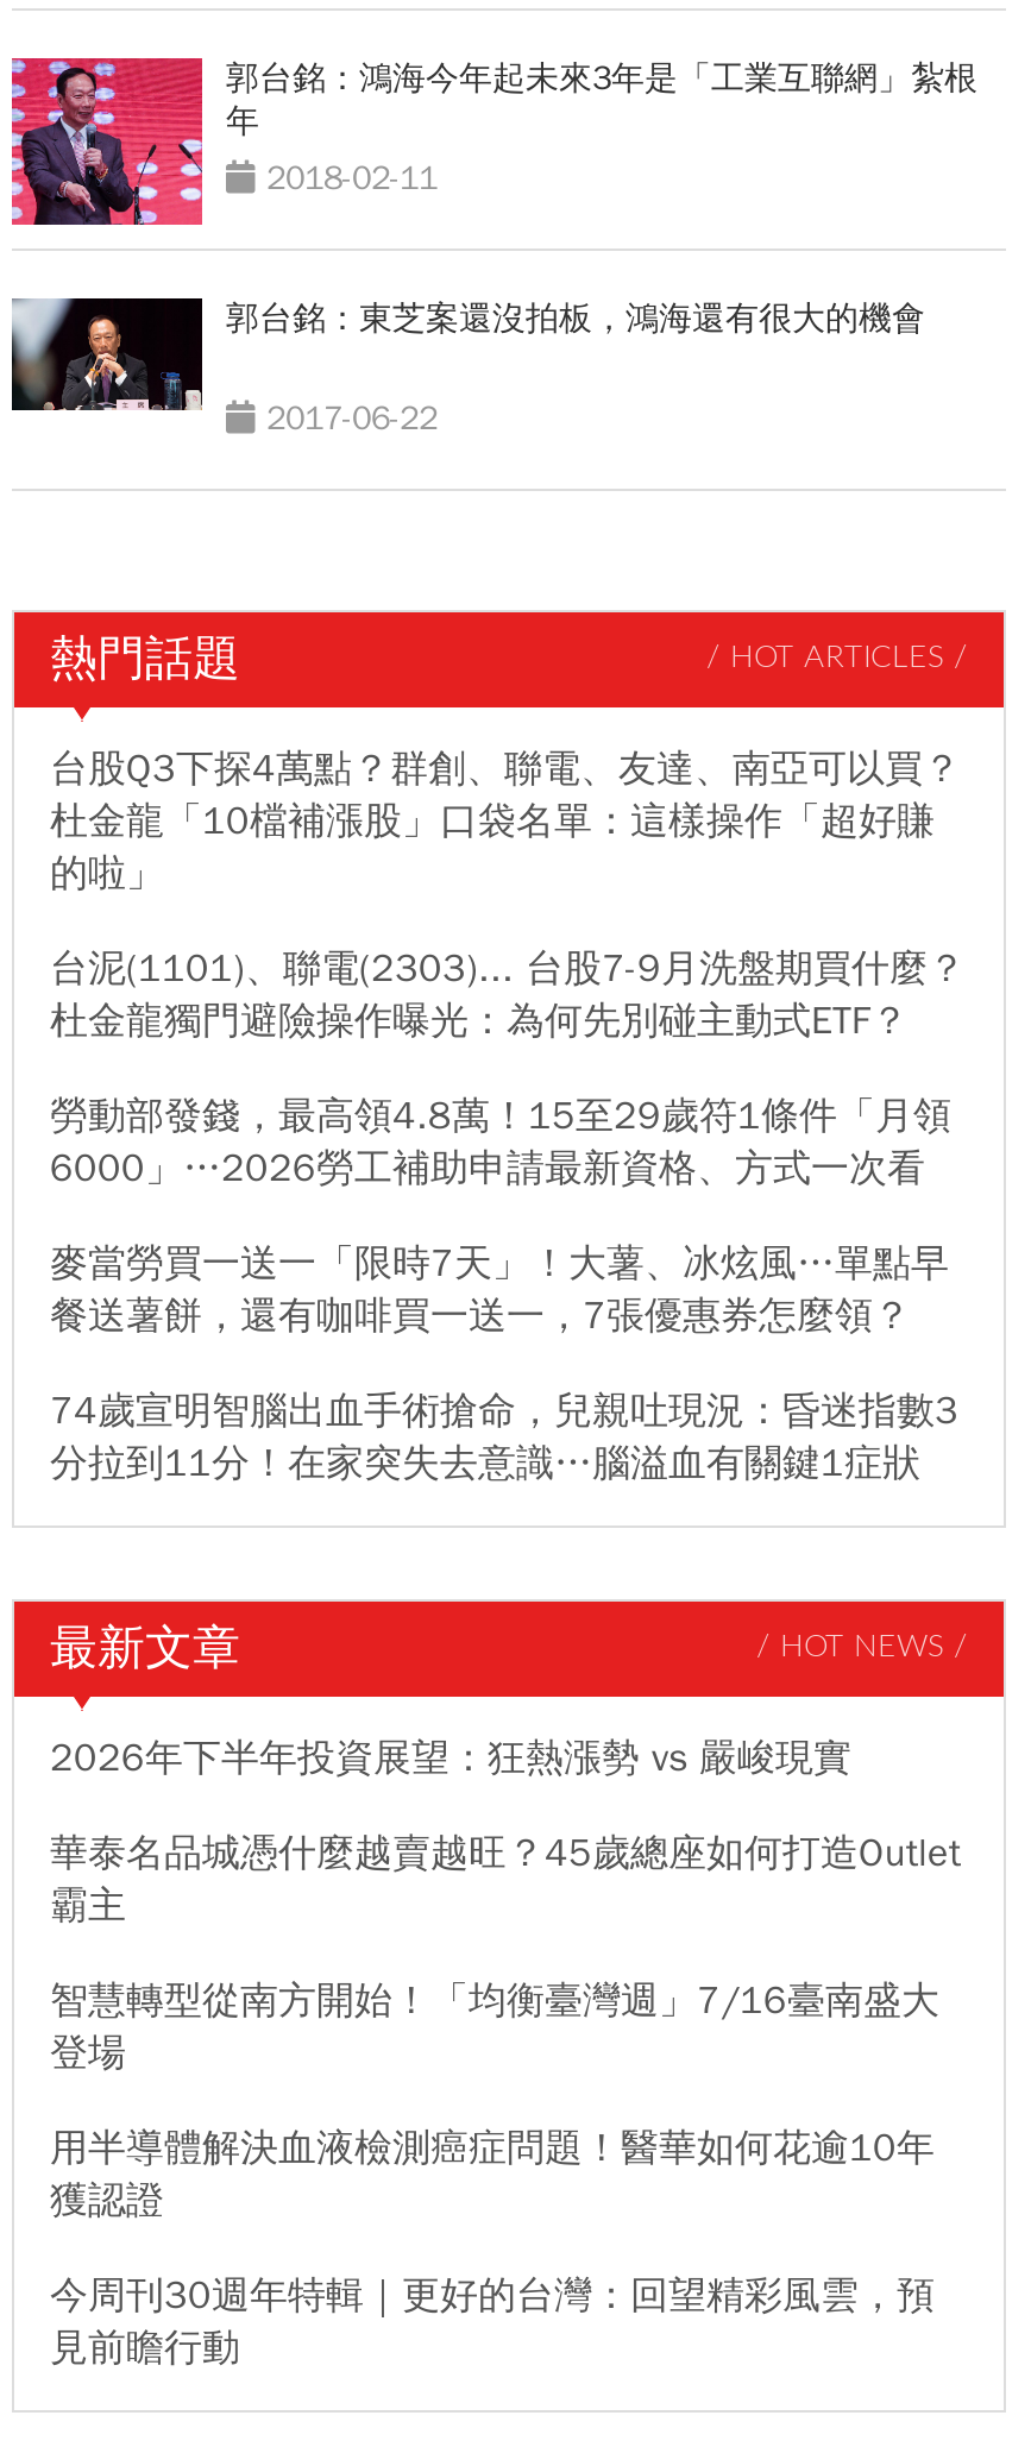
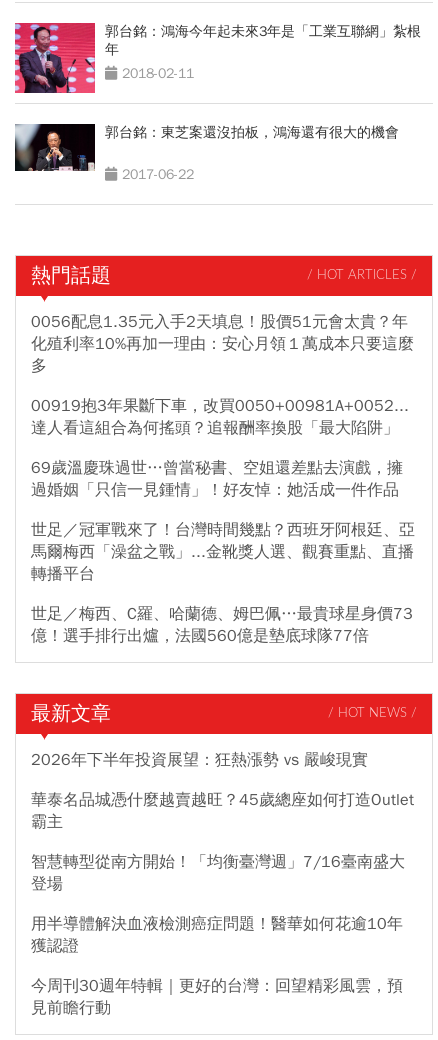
[50,745,961,897] 台股Q3下探4萬點？群創、聯電、友達、南亞可以買？ | 杜金龍「10檔補漲股」口袋名單：這樣操作「超好賺 | 的啦」 -> [31,312,414,376] 0056配息1.35元入手2天填息！股價51元會太貴？年 | 化殖利率10%再加一理由：安心月領１萬成本只要這麼 | 多
[50,945,966,1045] 台泥(1101)、聯電(2303)... 台股7-9月洗盤期買什麼？ | 杜金龍獨門避險操作曝光：為何先別碰主動式ETF？ -> [31,396,409,438] 00919抱3年果斷下車，改買0050+00981A+0052... | 達人看這組合為何搖頭？追報酬率換股「最大陷阱」
[50,1092,951,1192] 勞動部發錢，最高領4.8萬！15至29歲符1條件「月領 | 6000」…2026勞工補助申請最新資格、方式一次看 -> [31,458,403,500] 69歲溫慶珠過世…曾當秘書、空姐還差點去演戲，擁 | 過婚姻「只信一見鍾情」！好友悼：她活成一件作品
[50,1240,949,1340] 麥當勞買一送一「限時7天」！大薯、冰炫風…單點早 | 餐送薯餅，還有咖啡買一送一，7張優惠券怎麼領？ -> [31,520,415,584] 世足／冠軍戰來了！台灣時間幾點？西班牙阿根廷、亞 | 馬爾梅西「澡盆之戰」...金靴獎人選、觀賽重點、直播 | 轉播平台
[50,1387,958,1487] 74歲宣明智腦出血手術搶命，兒親吐現況：昏迷指數3 | 分拉到11分！在家突失去意識…腦溢血有關鍵1症狀 -> [31,604,413,646] 世足／梅西、C羅、哈蘭德、姆巴佩…最貴球星身價73 | 億！選手排行出爐，法國560億是墊底球隊77倍

